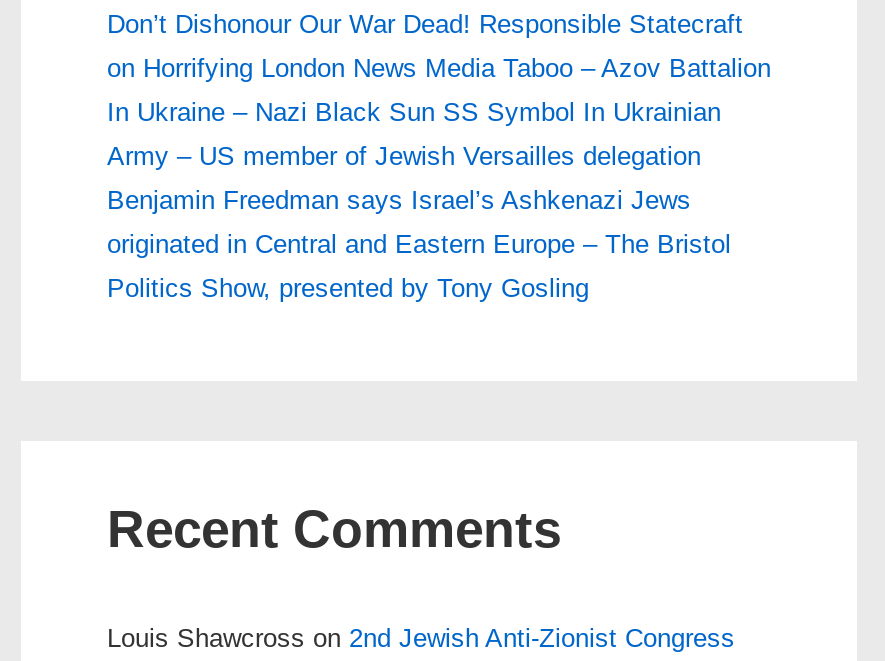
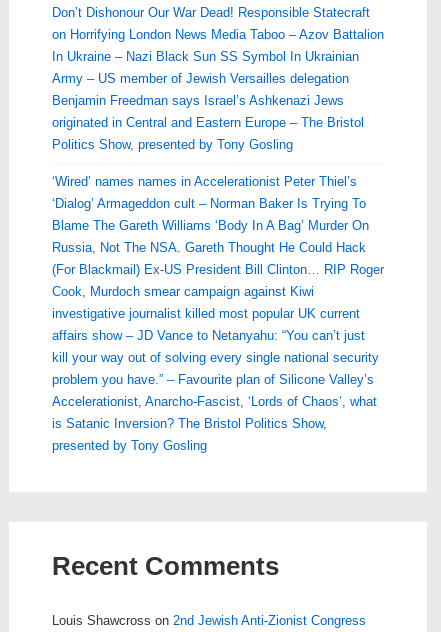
none -> [52,174,384,453] ‘Wired’ names names in Accelerationist Peter Thiel’s | ‘Dialog’ Armageddon cult – Norman Baker Is Trying To | Blame The Gareth Williams ‘Body In A Bag’ Murder On | Russia, Not The NSA. Gareth Thought He Could Hack | (For Blackmail) Ex-US President Bill Clinton… RIP Roger | Cook, Murdoch smear campaign against Kiwi | investigative journalist killed most popular UK current | affairs show – JD Vance to Netanyahu: “You can’t just | kill your way out of solving every single national security | problem you have.” – Favourite plan of Silicone Valley’s | Accelerationist, Anarcho-Fascist, ‘Lords of Chaos’, what | is Satanic Inversion? The Bristol Politics Show, | presented by Tony Gosling

